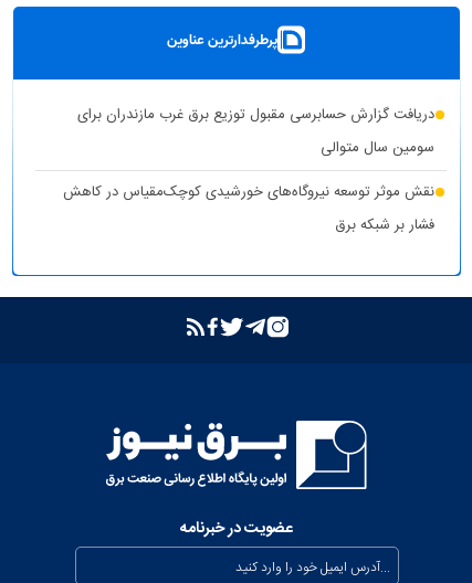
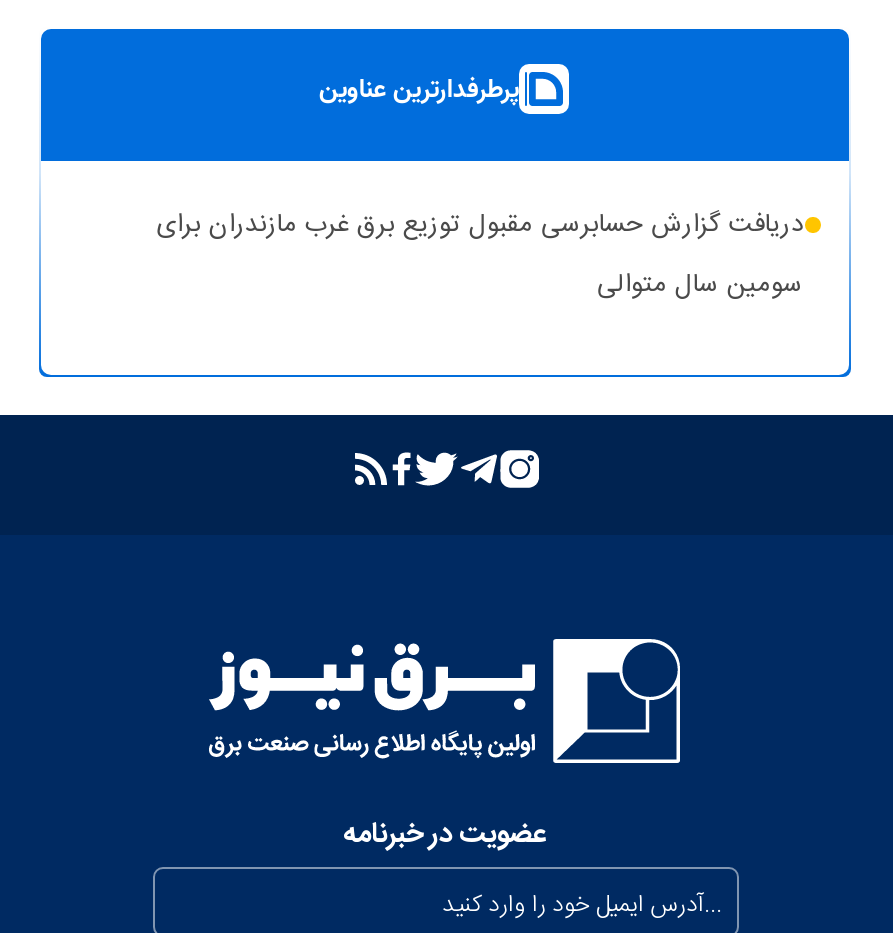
[63,180,434,238] نقش موثر توسعه نیروگاه‌های خورشیدی کوچک‌مقیاس در کاهش | فشار بر شبکه برق -> none

